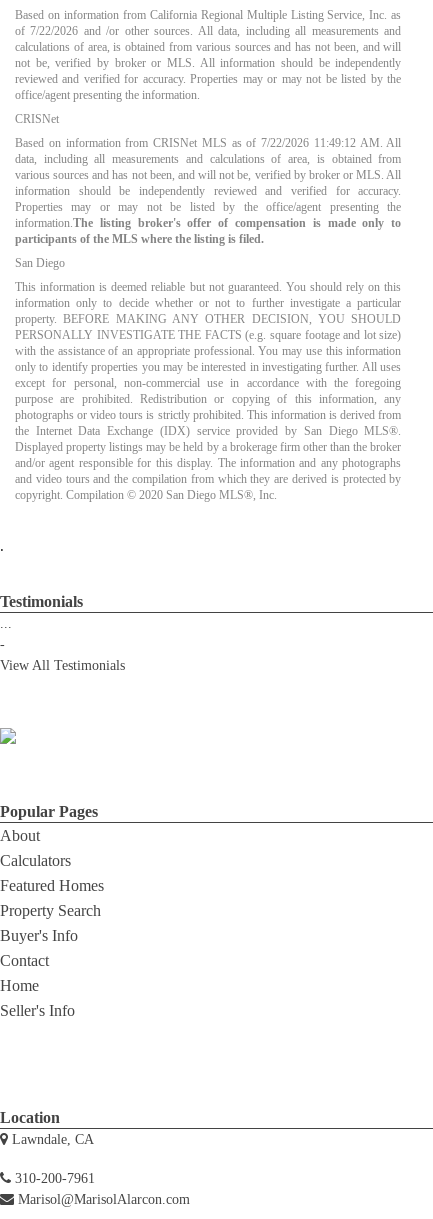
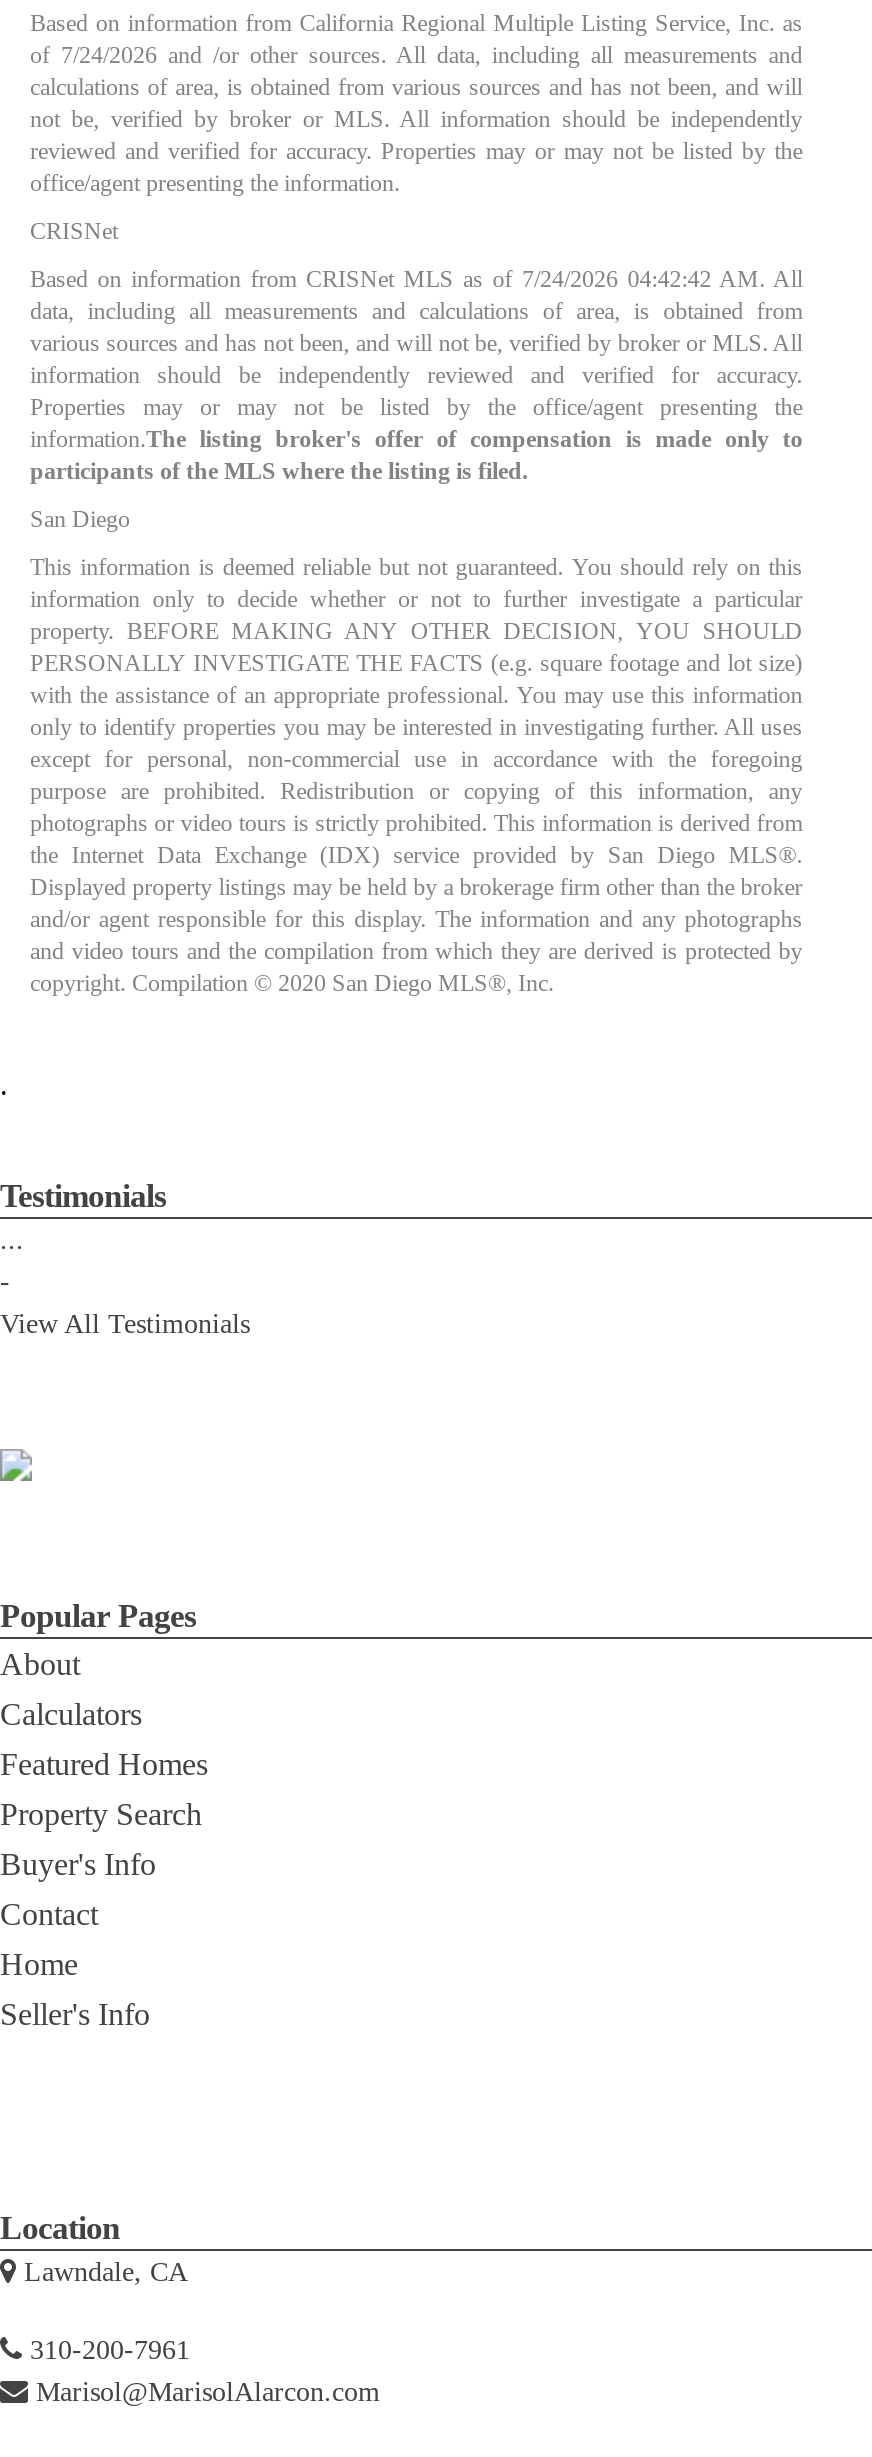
[15,24,401,38] of 7/22/2026 and /or other sources. All data, including all measurements and -> [30,41,803,69] of 7/24/2026 and /or other sources. All data, including all measurements and
[15,136,401,150] Based on information from CRISNet MLS as of 7/22/2026 11:49:12 AM. All -> [30,265,803,293] Based on information from CRISNet MLS as of 7/24/2026 04:42:42 AM. All

